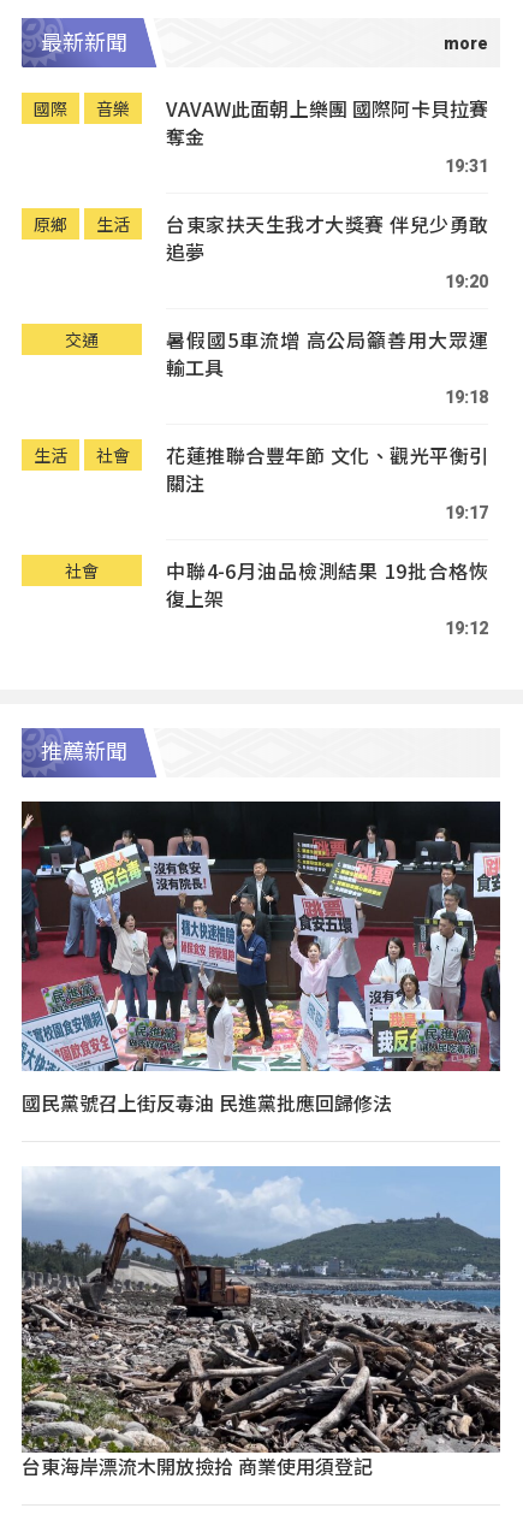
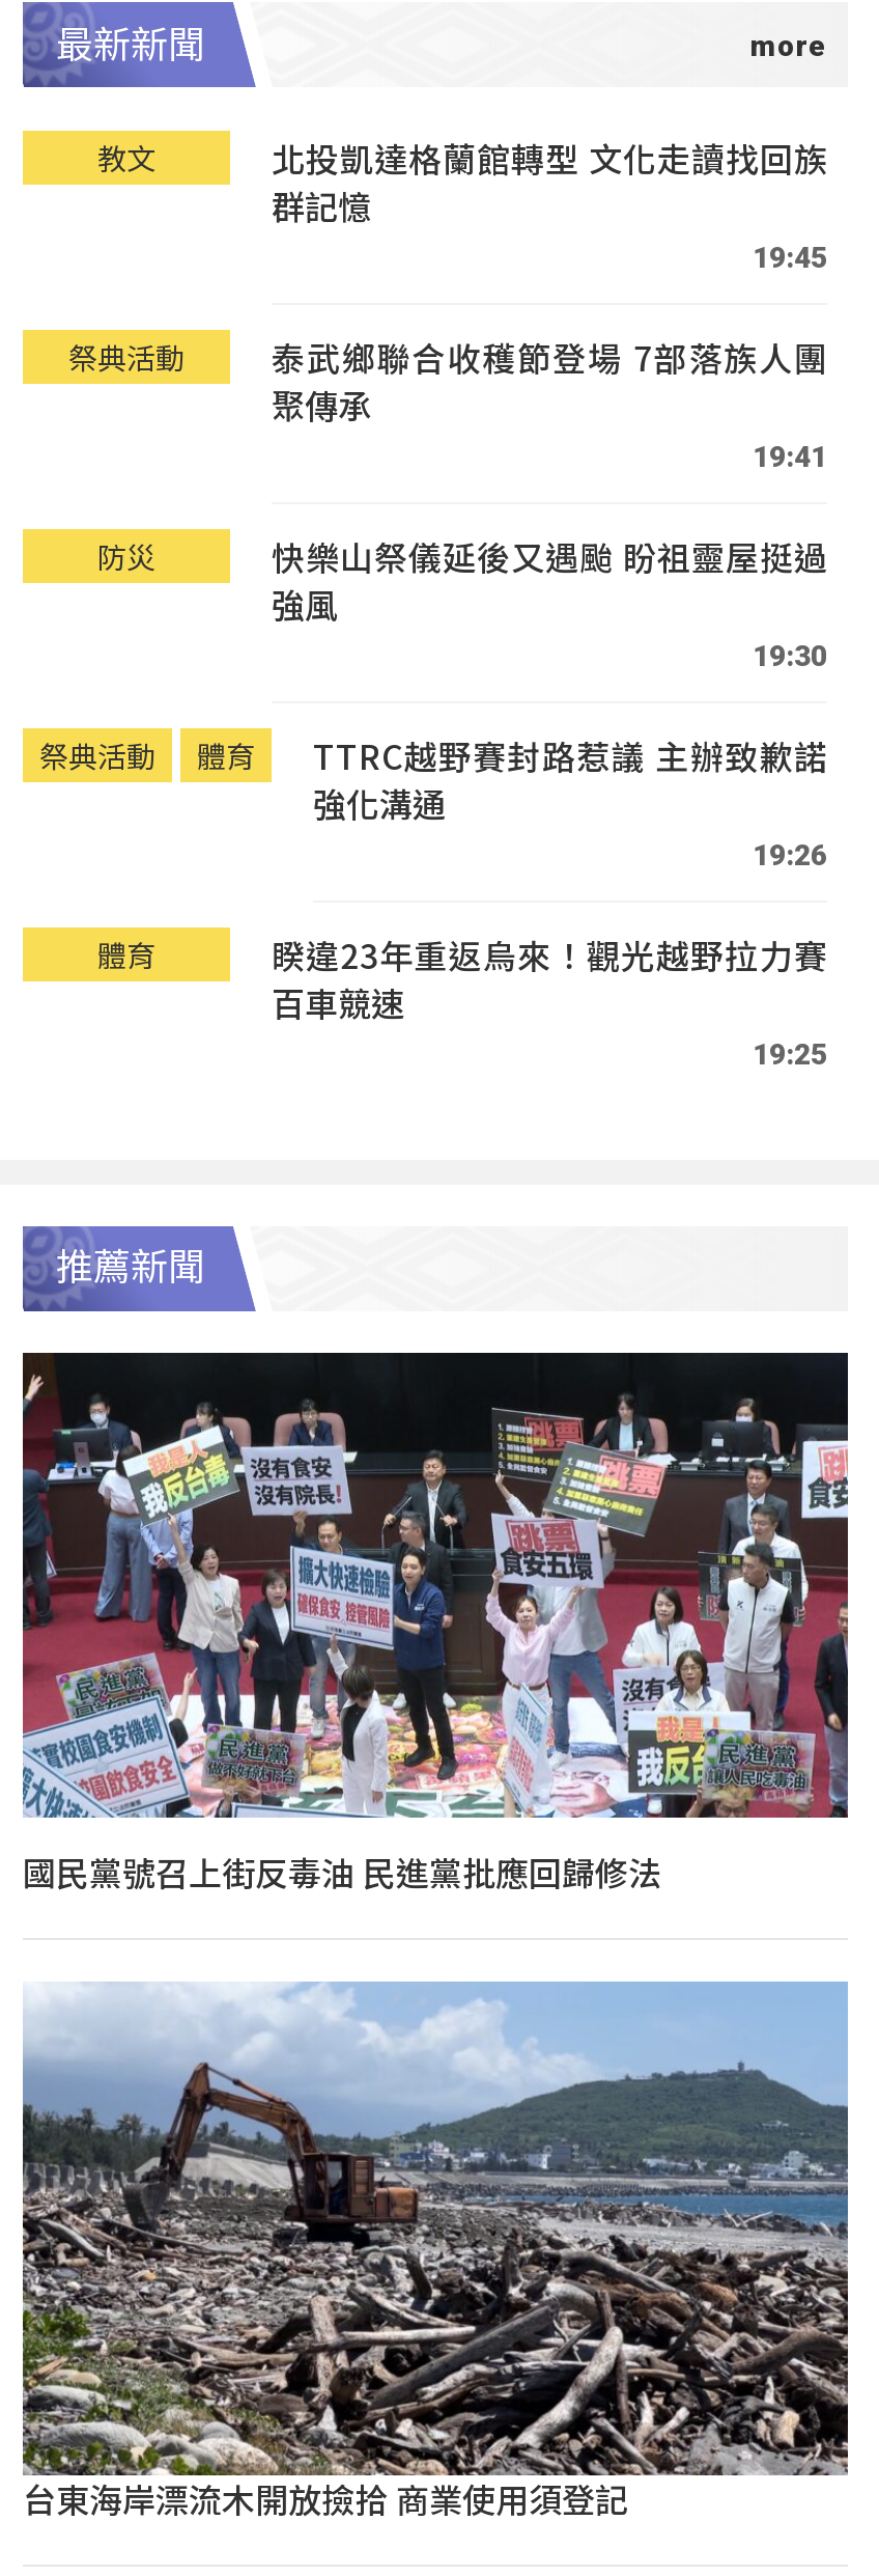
[34,94,488,176] 國際 | 音樂 | VAVAW此面朝上樂團 國際阿卡貝拉賽 | 奪金 | 19:31 -> [97,133,827,274] 教文 | 北投凱達格蘭館轉型 文化走讀找回族 | 群記憶 | 19:45
[34,210,488,291] 原鄉 | 生活 | 台東家扶天生我才大獎賽 伴兒少勇敢 | 追夢 | 19:20 -> [68,332,827,473] 祭典活動 | 泰武鄉聯合收穫節登場 7部落族人團 | 聚傳承 | 19:41
[65,325,488,407] 交通 | 暑假國5車流增 高公局籲善用大眾運 | 輸工具 | 19:18 -> [97,531,827,672] 防災 | 快樂山祭儀延後又遇颱 盼祖靈屋挺過 | 強風 | 19:30
[34,441,488,522] 生活 | 社會 | 花蓮推聯合豐年節 文化、觀光平衡引 | 關注 | 19:17 -> [39,731,827,872] 祭典活動 | 體育 | TTRC越野賽封路惹議 主辦致歉諾 | 強化溝通 | 19:26
[65,556,488,638] 社會 | 中聯4-6月油品檢測結果 19批合格恢 | 復上架 | 19:12 -> [97,930,827,1071] 體育 | 睽違23年重返烏來！觀光越野拉力賽 | 百車競速 | 19:25

